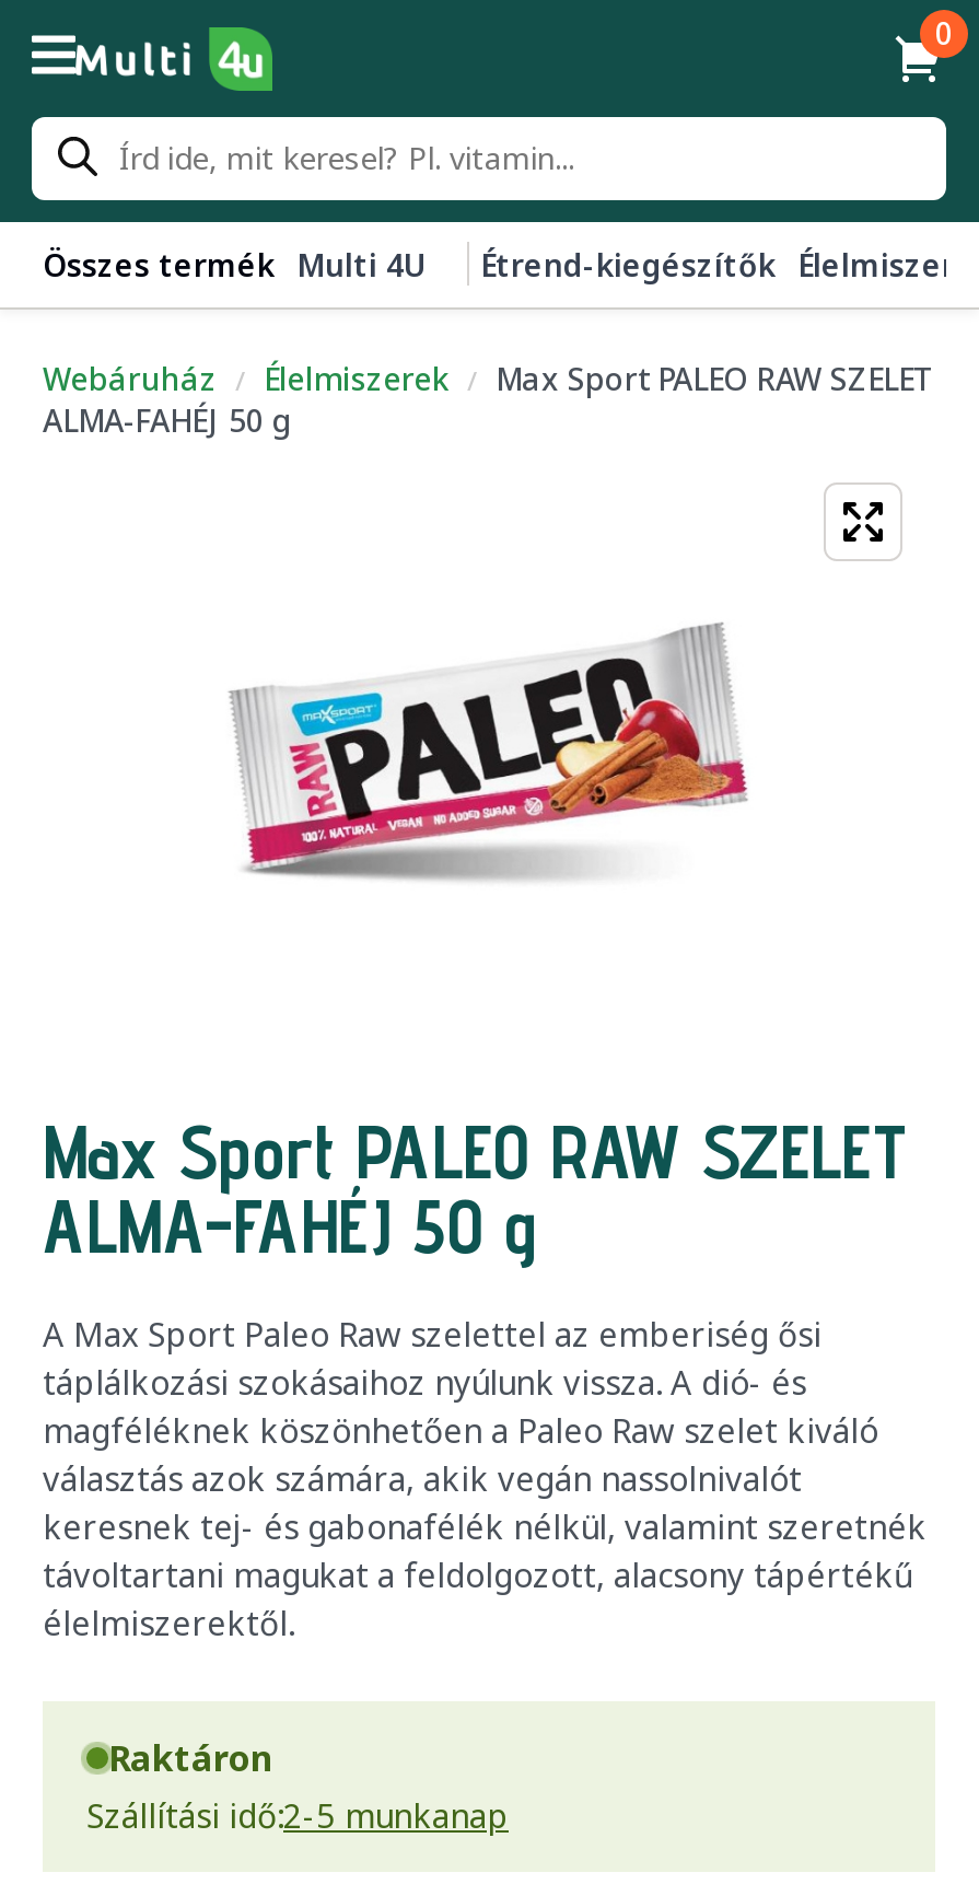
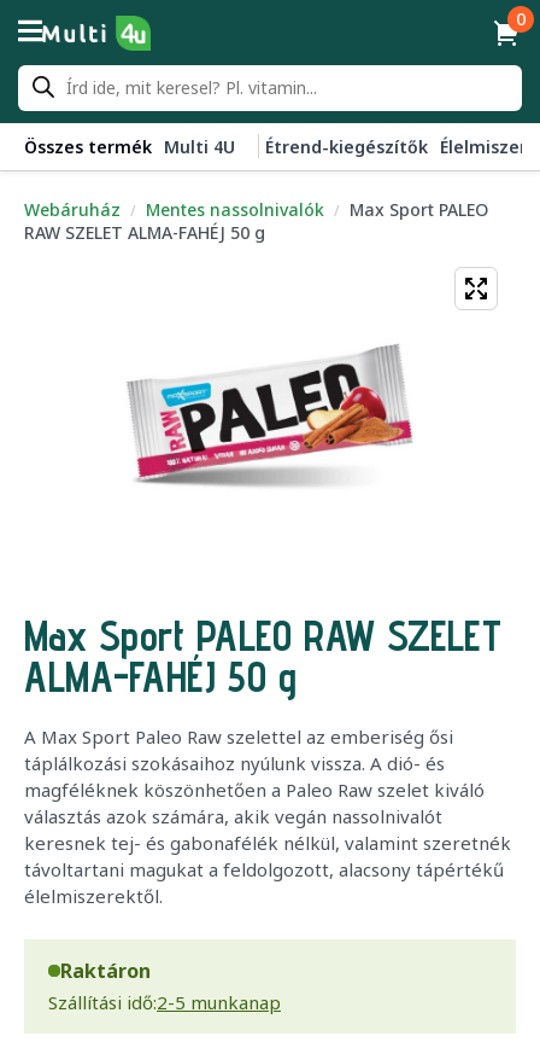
[43,358,935,441] Élelmiszerek | Max Sport PALEO RAW SZELET | ALMA-FAHÉJ 50 g -> [24,198,488,244] Mentes nassolnivalók | Max Sport PALEO | RAW SZELET ALMA-FAHÉJ 50 g

